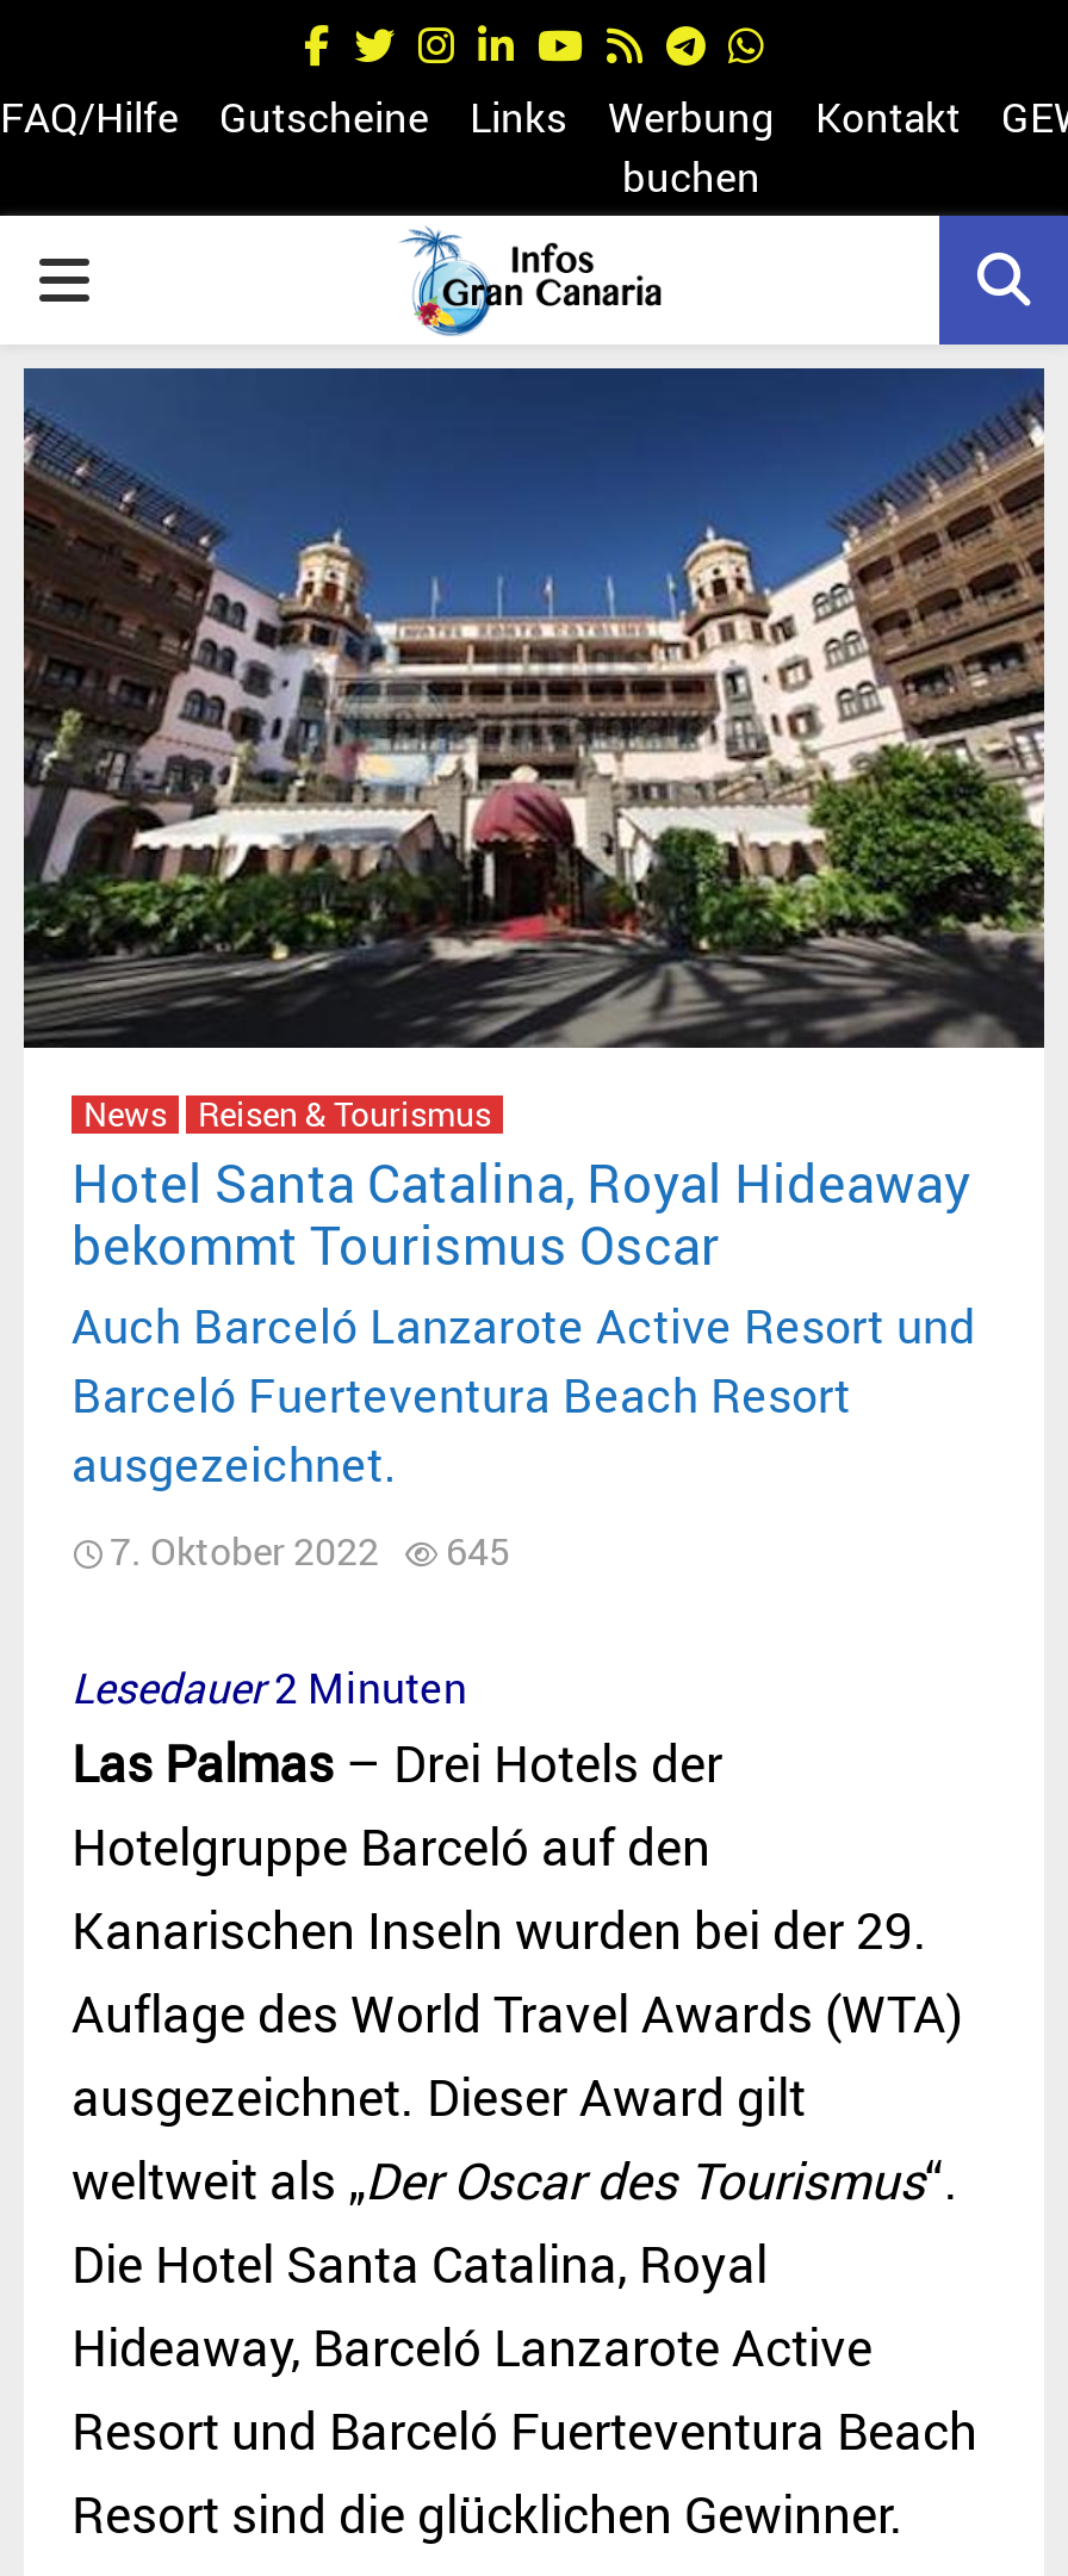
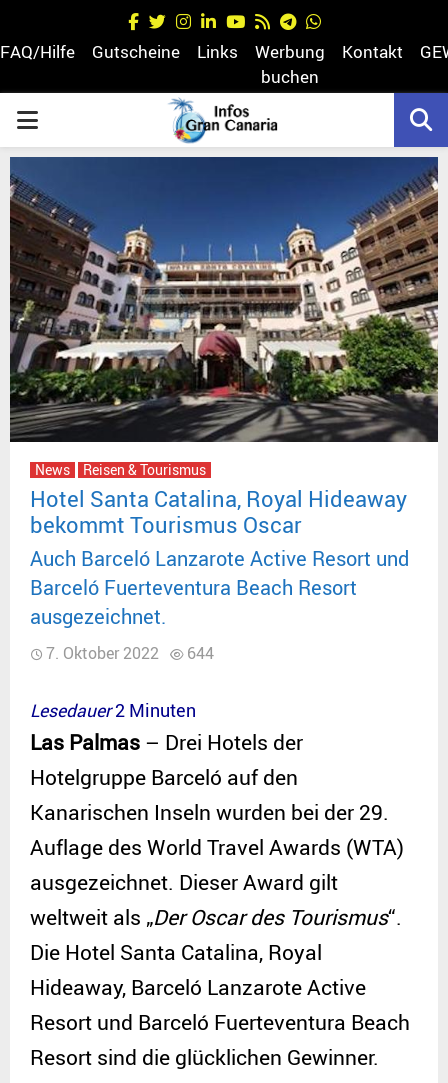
[110,1524,510,1577] 7. Oktober 2022 645 -> [46,642,214,664] 7. Oktober 2022 644

